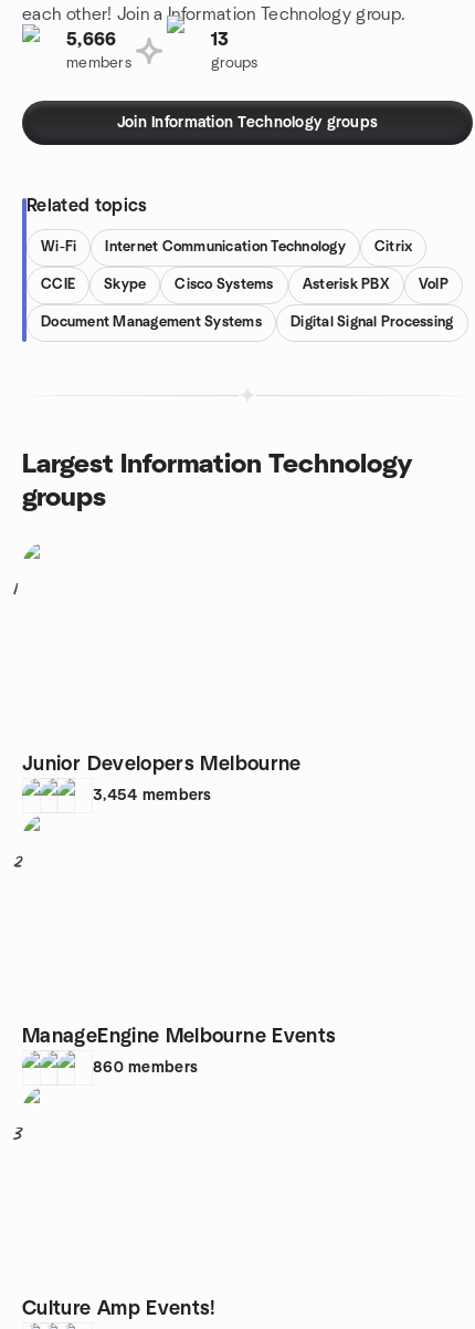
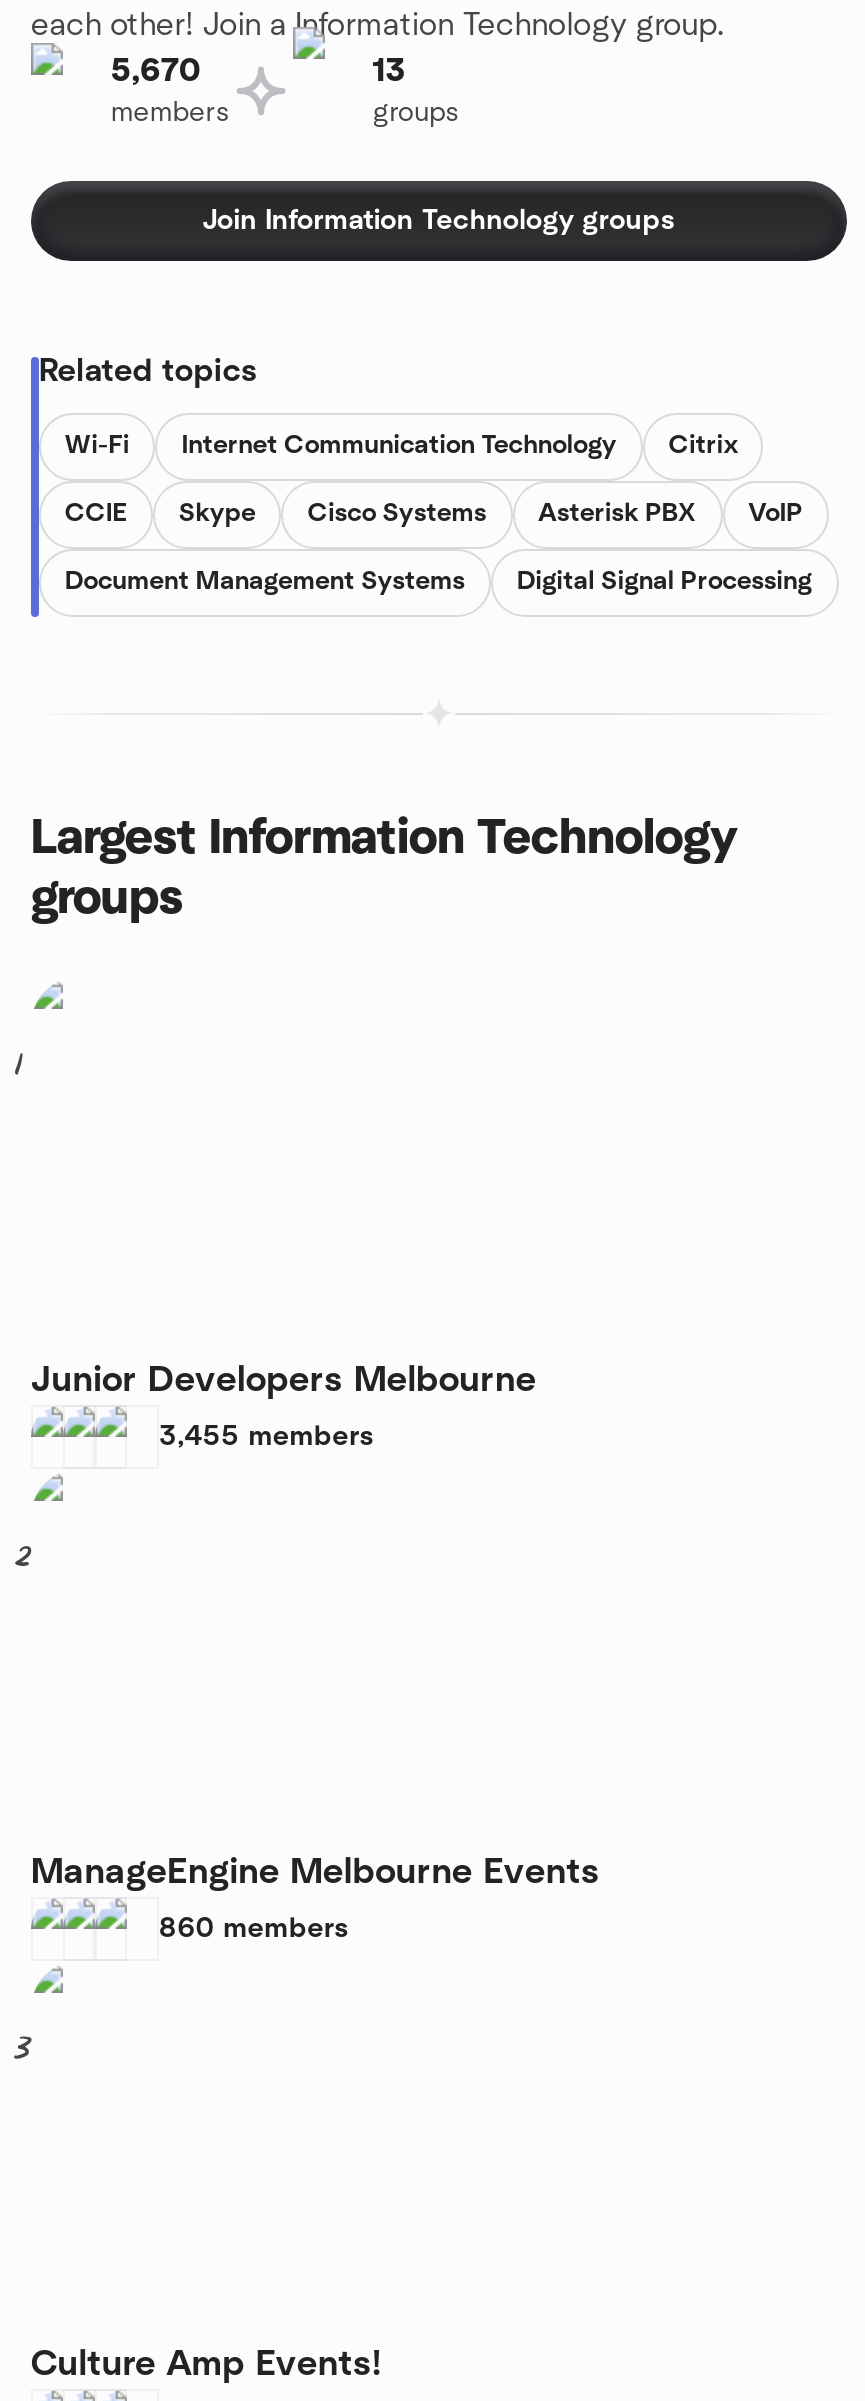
[66,31,117,49] 5,666 -> [111,55,200,87] 5,670
[93,788,212,803] 3,454 members -> [159,1423,374,1451] 3,455 members

